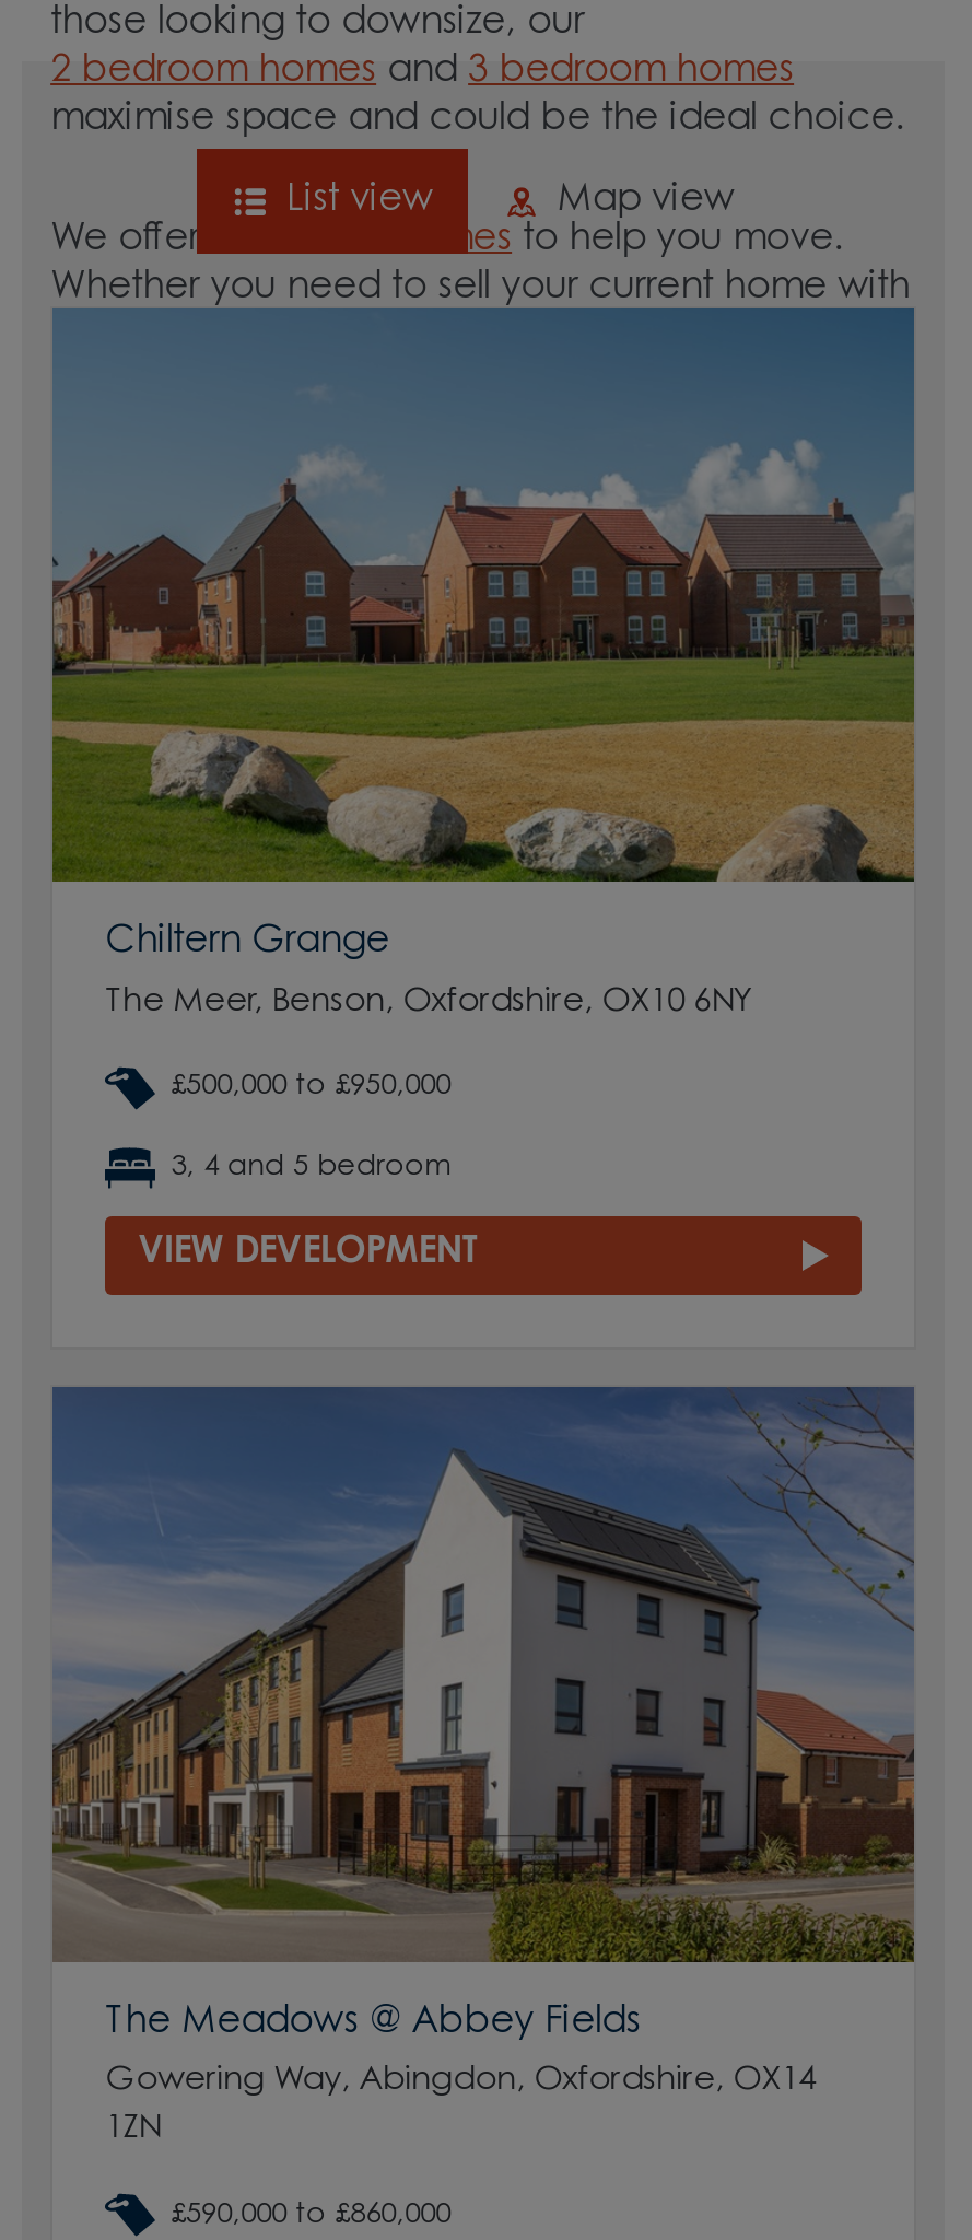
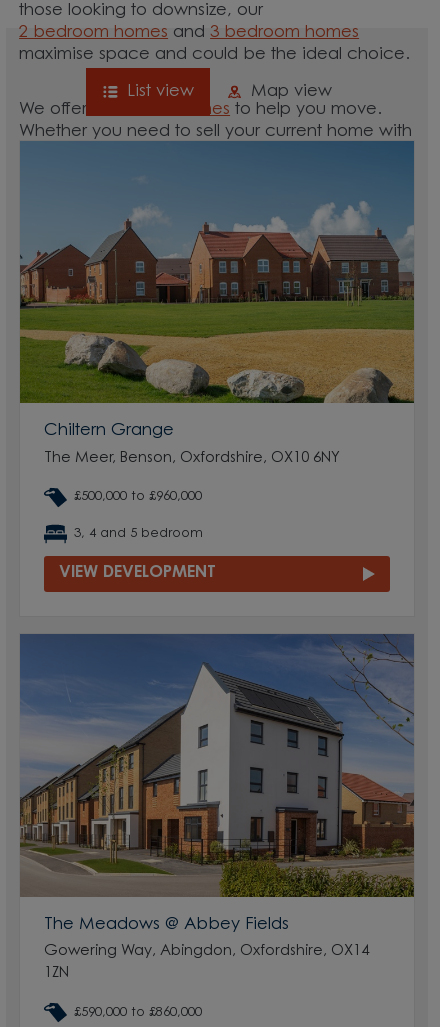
[171,1072,451,1101] £500,000 to £950,000 -> [74,490,202,503] £500,000 to £960,000

